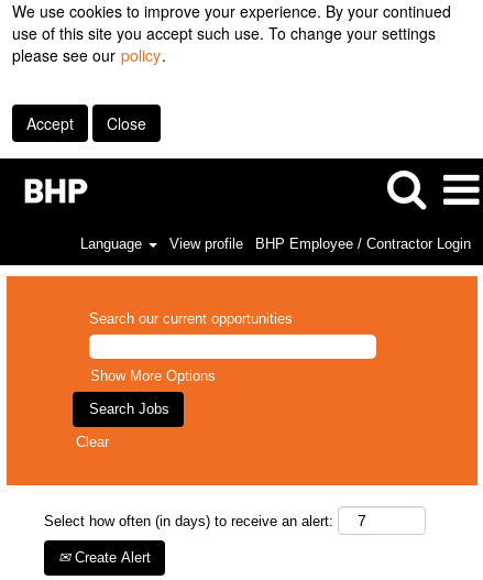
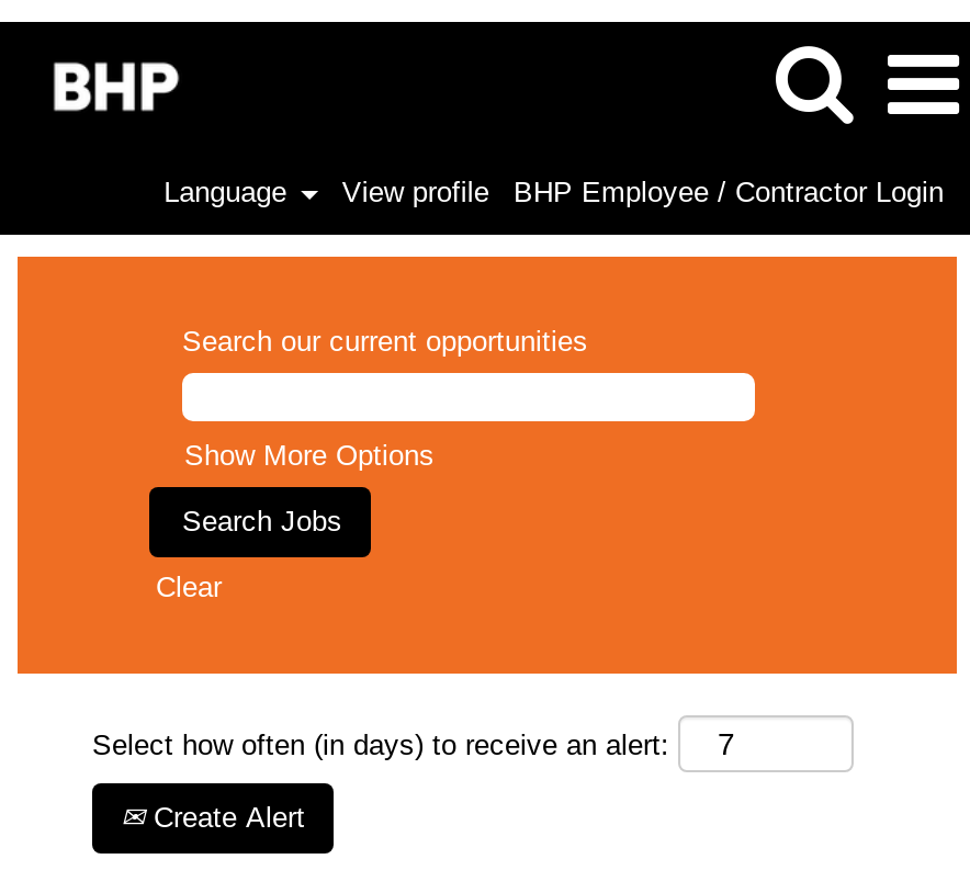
[12,0,451,134] We use cookies to improve your experience. By your continued | use of this site you accept such use. To change your settings | please see our policy. | Accept | Close -> none

